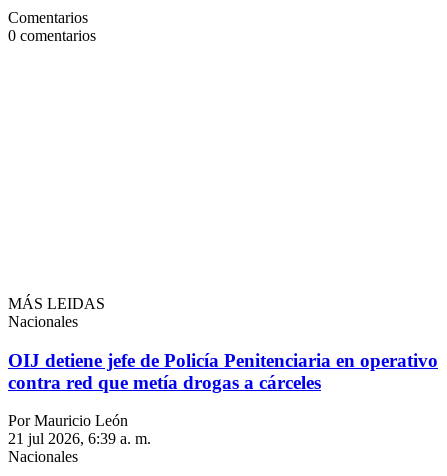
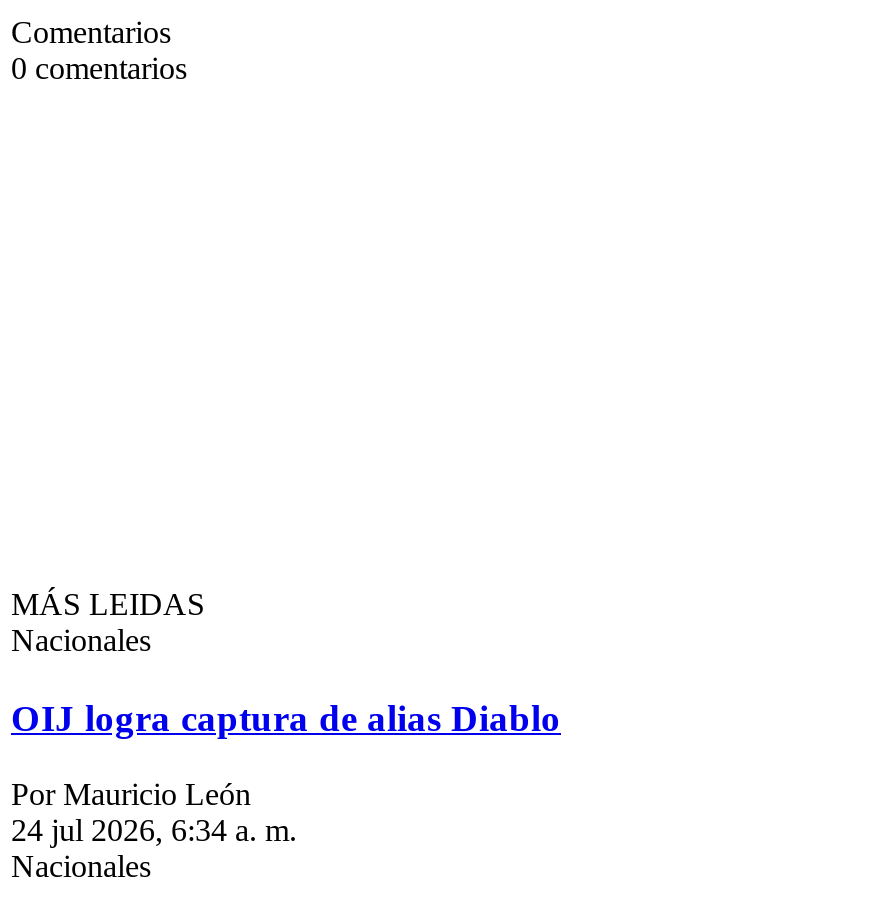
[8,349,438,392] OIJ detiene jefe de Policía Penitenciaria en operativo | contra red que metía drogas a cárceles -> [11,696,561,738] OIJ logra captura de alias Diablo
[8,430,151,447] 21 jul 2026, 6:39 a. m. -> [11,813,297,847] 24 jul 2026, 6:34 a. m.

